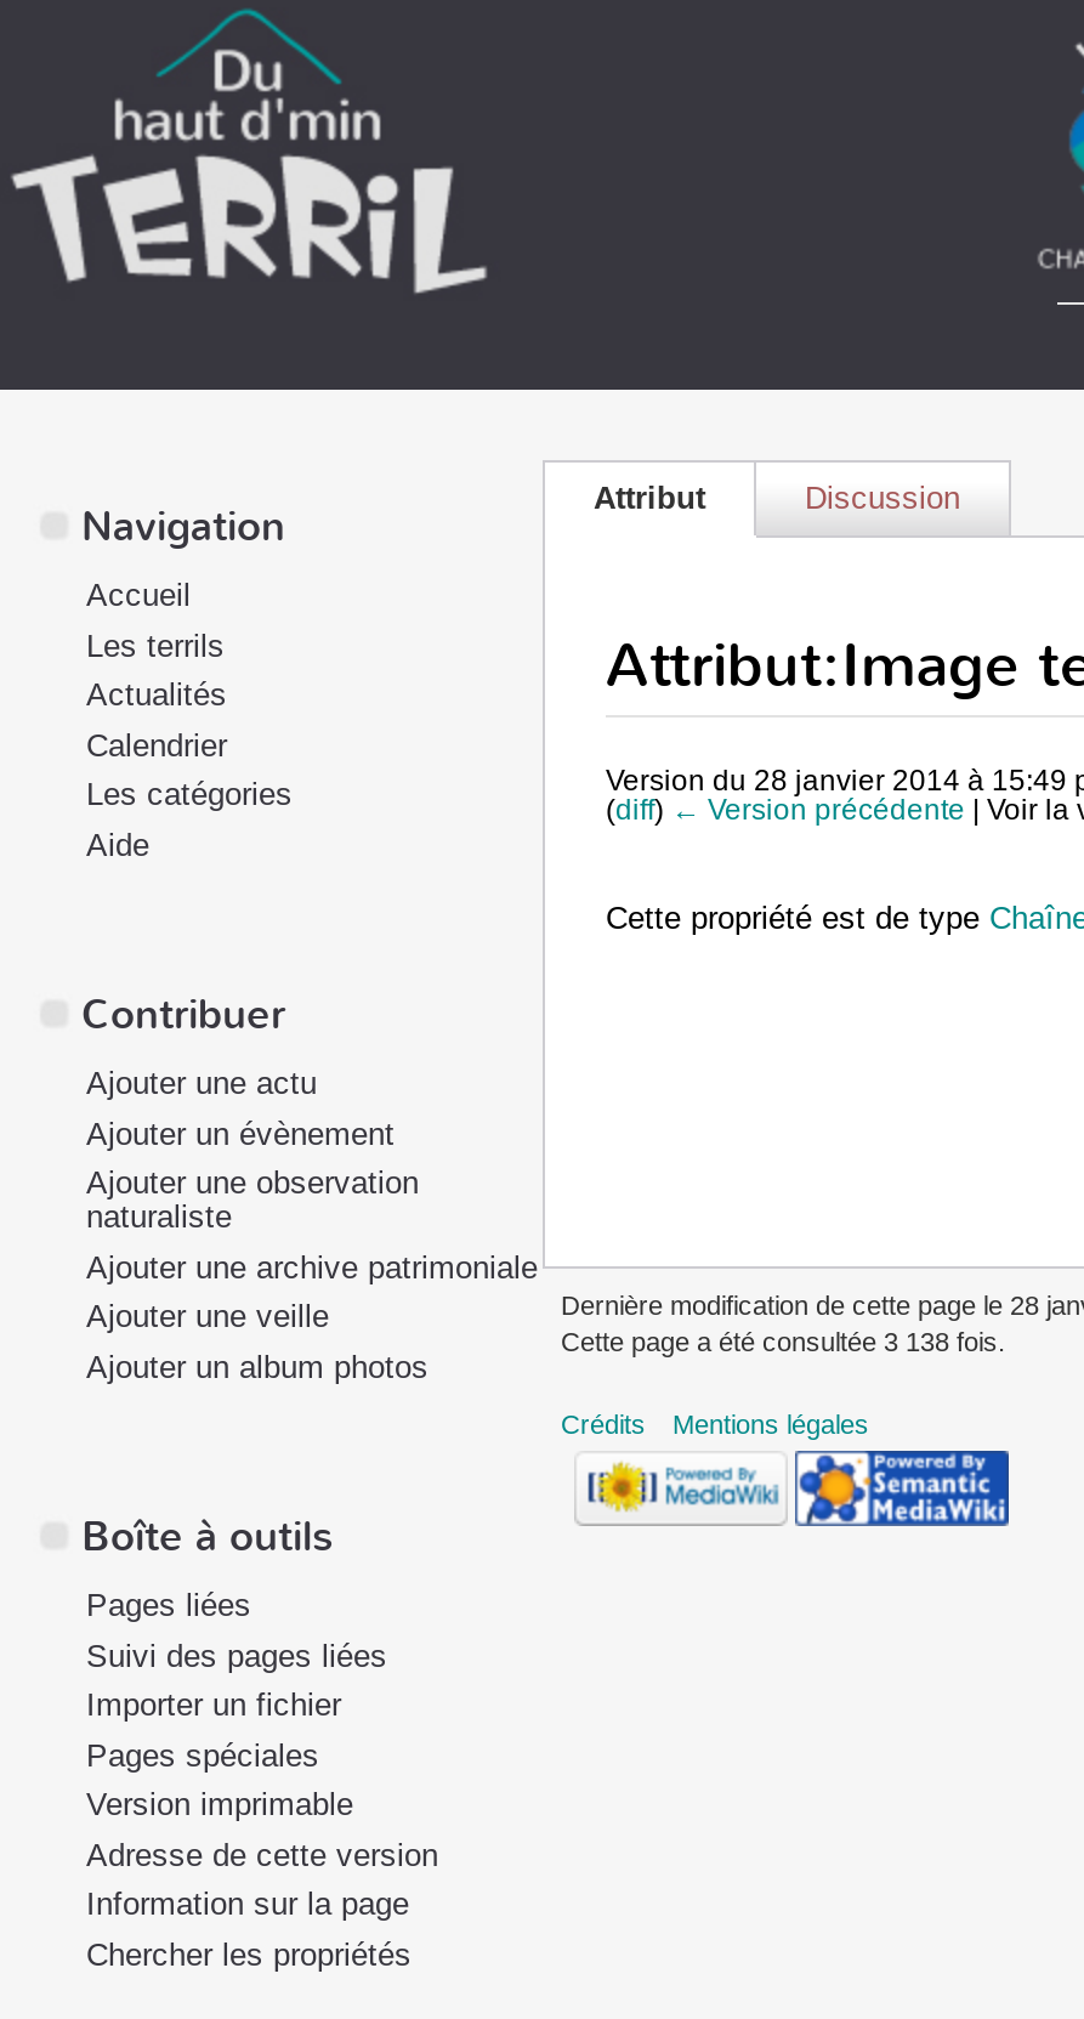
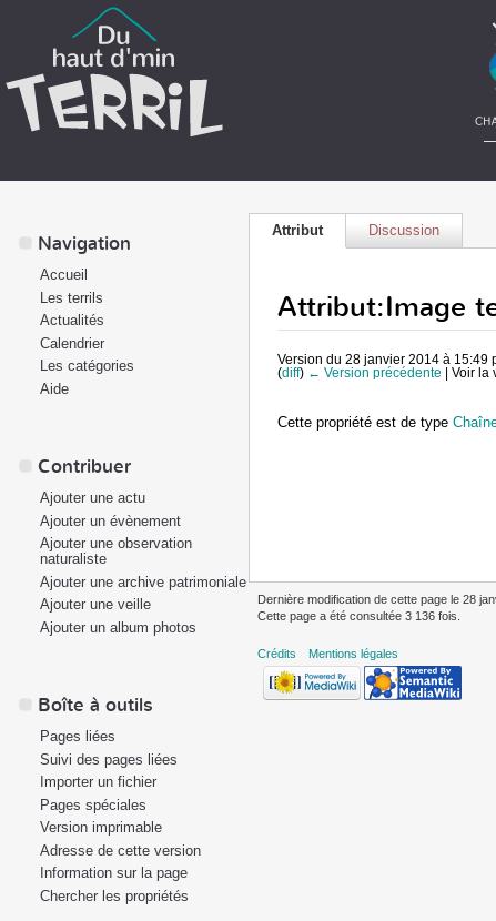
[561,1326,1005,1355] Cette page a été consultée 3 138 fois. -> [257,609,460,622] Cette page a été consultée 3 136 fois.

